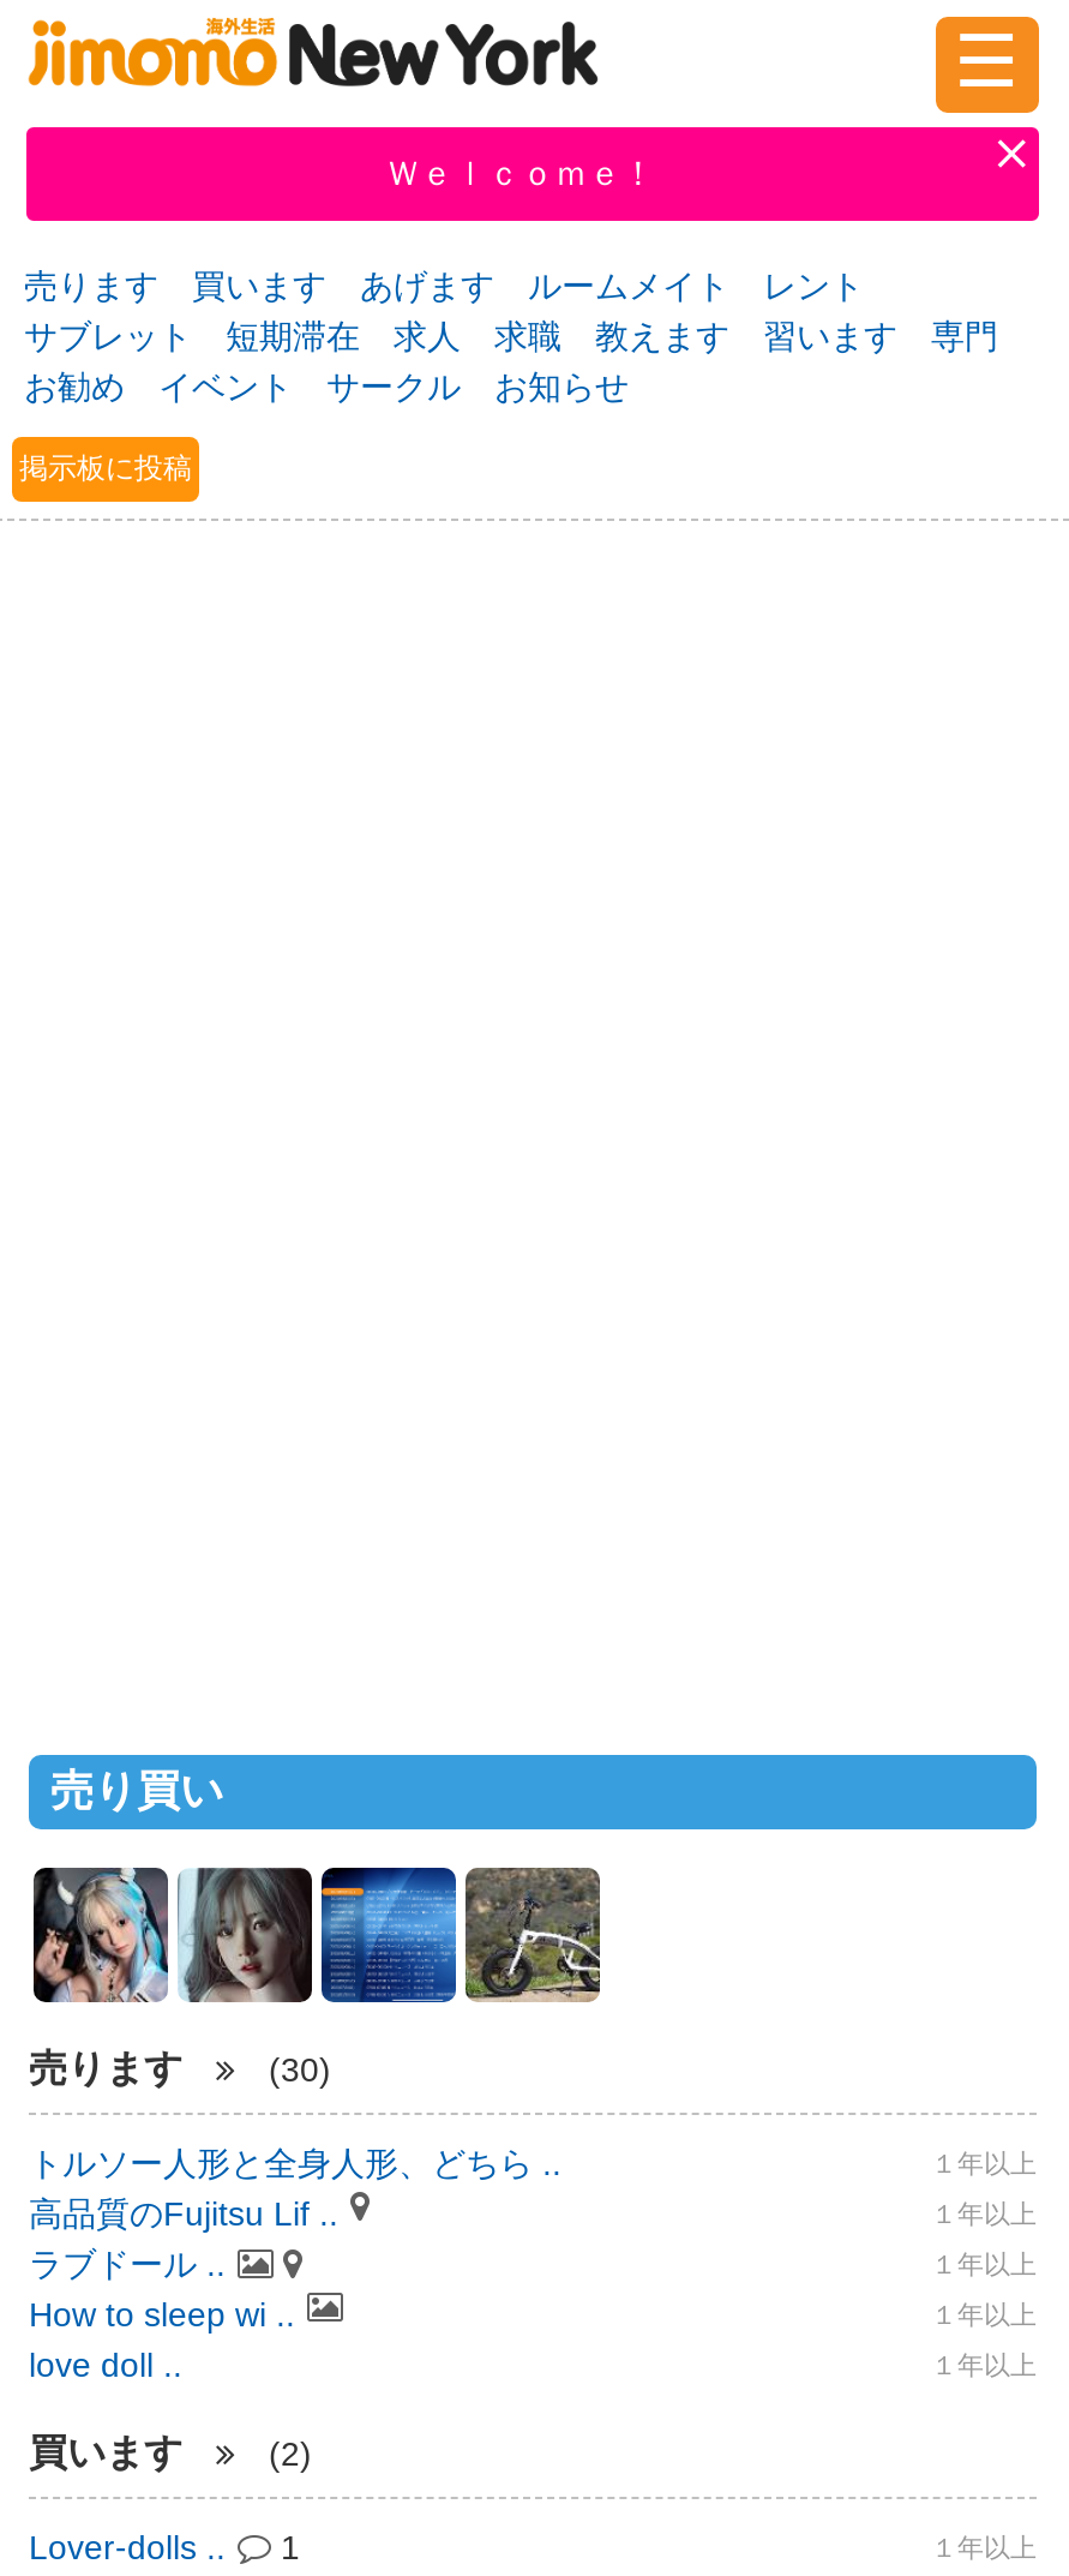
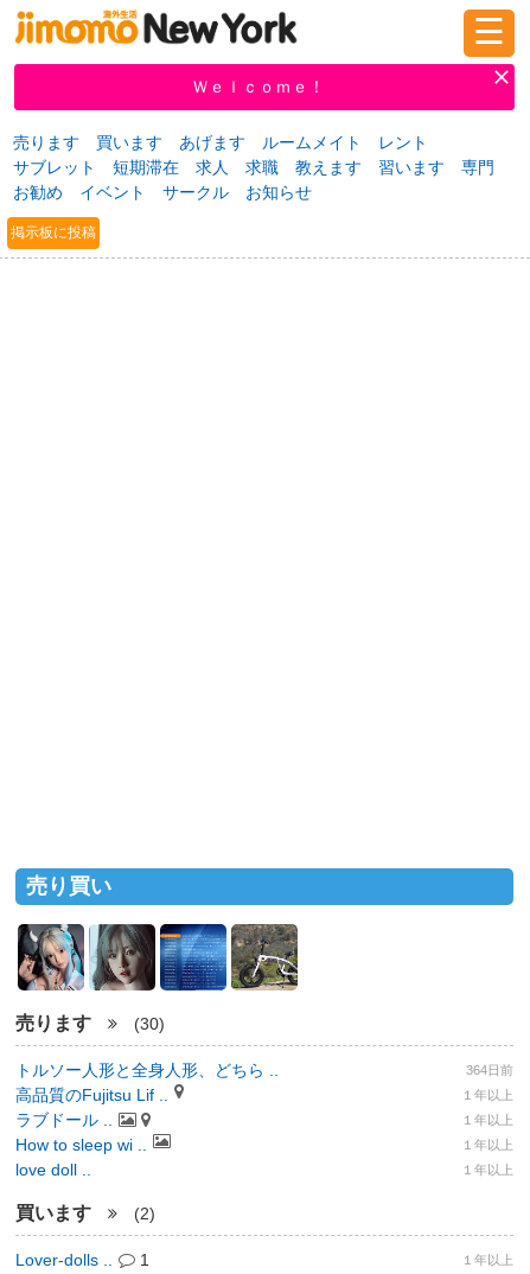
[931,2149,1037,2178] １年以上 -> [466,1063,513,1077] 364日前

